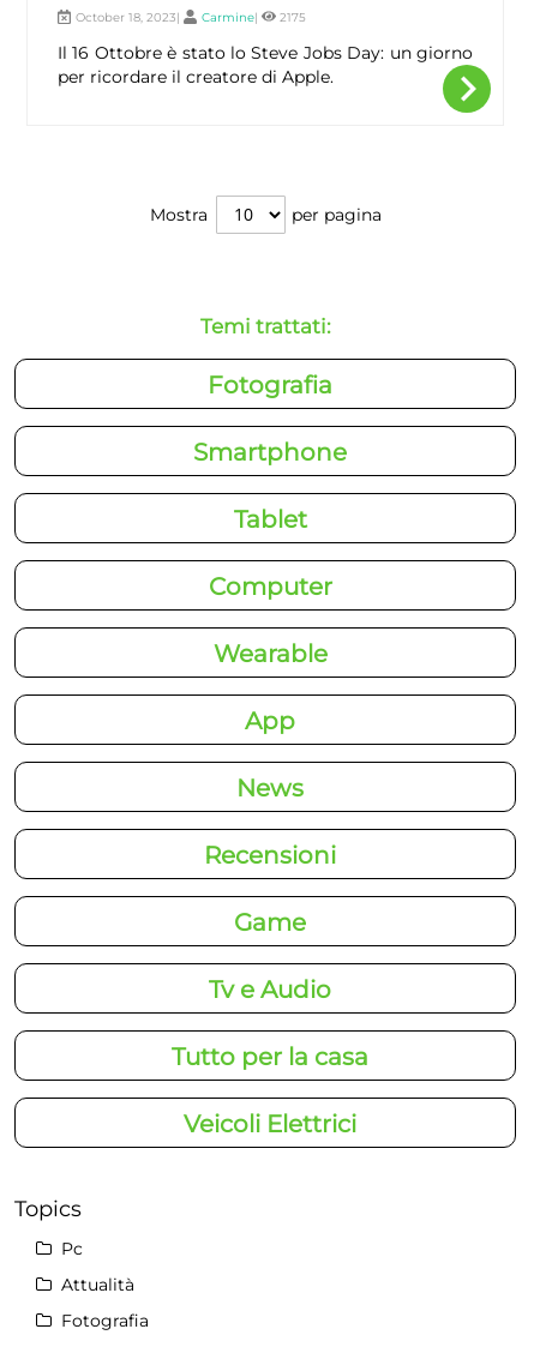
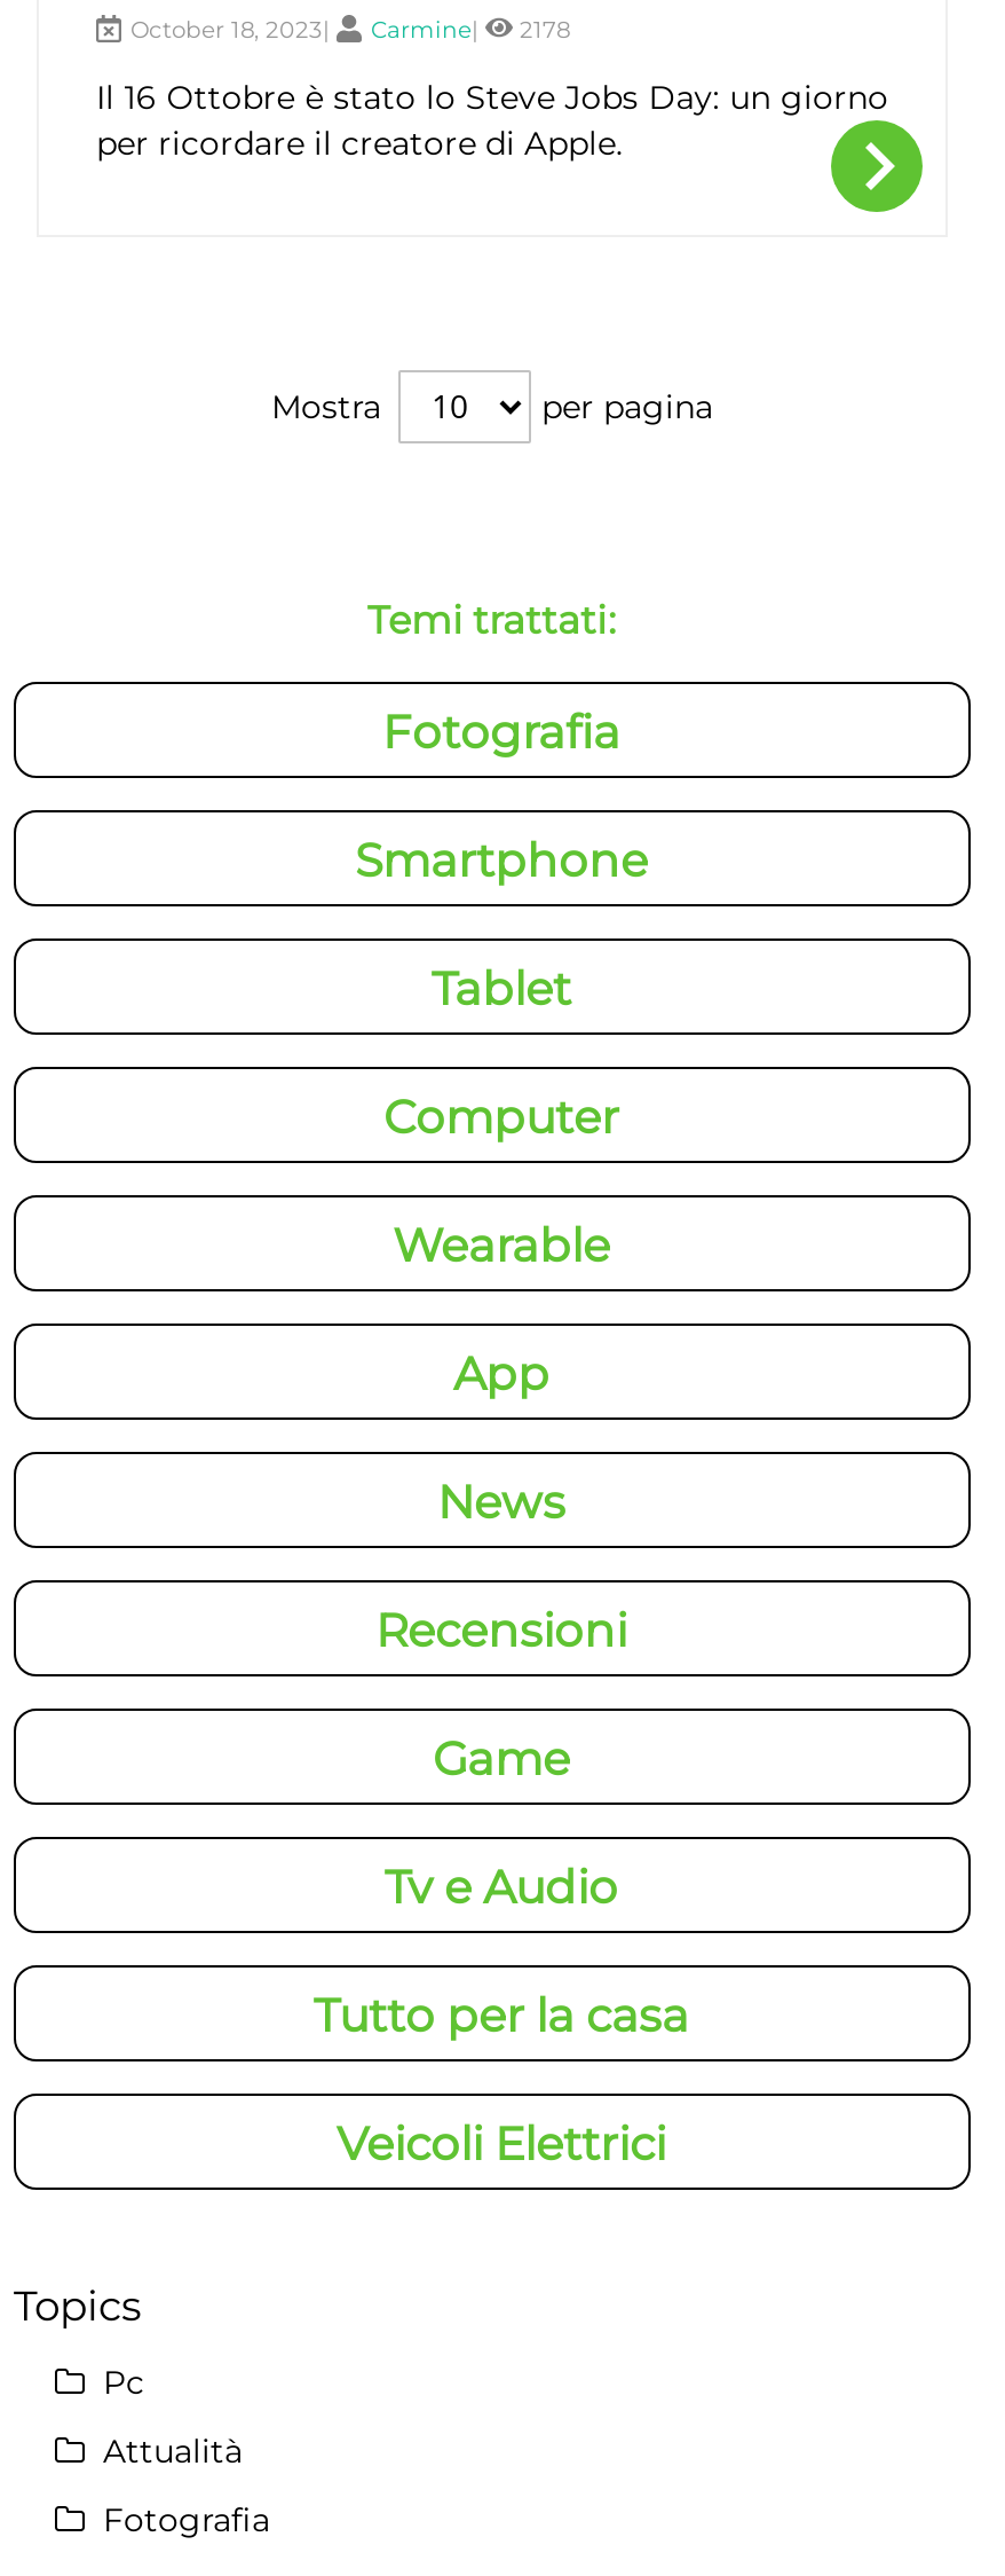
[276,9,306,25] 2175 -> [513,15,570,44] 2178

